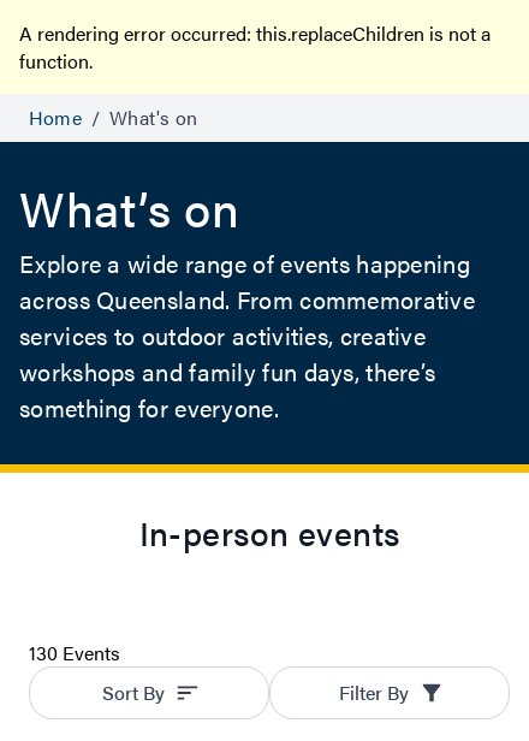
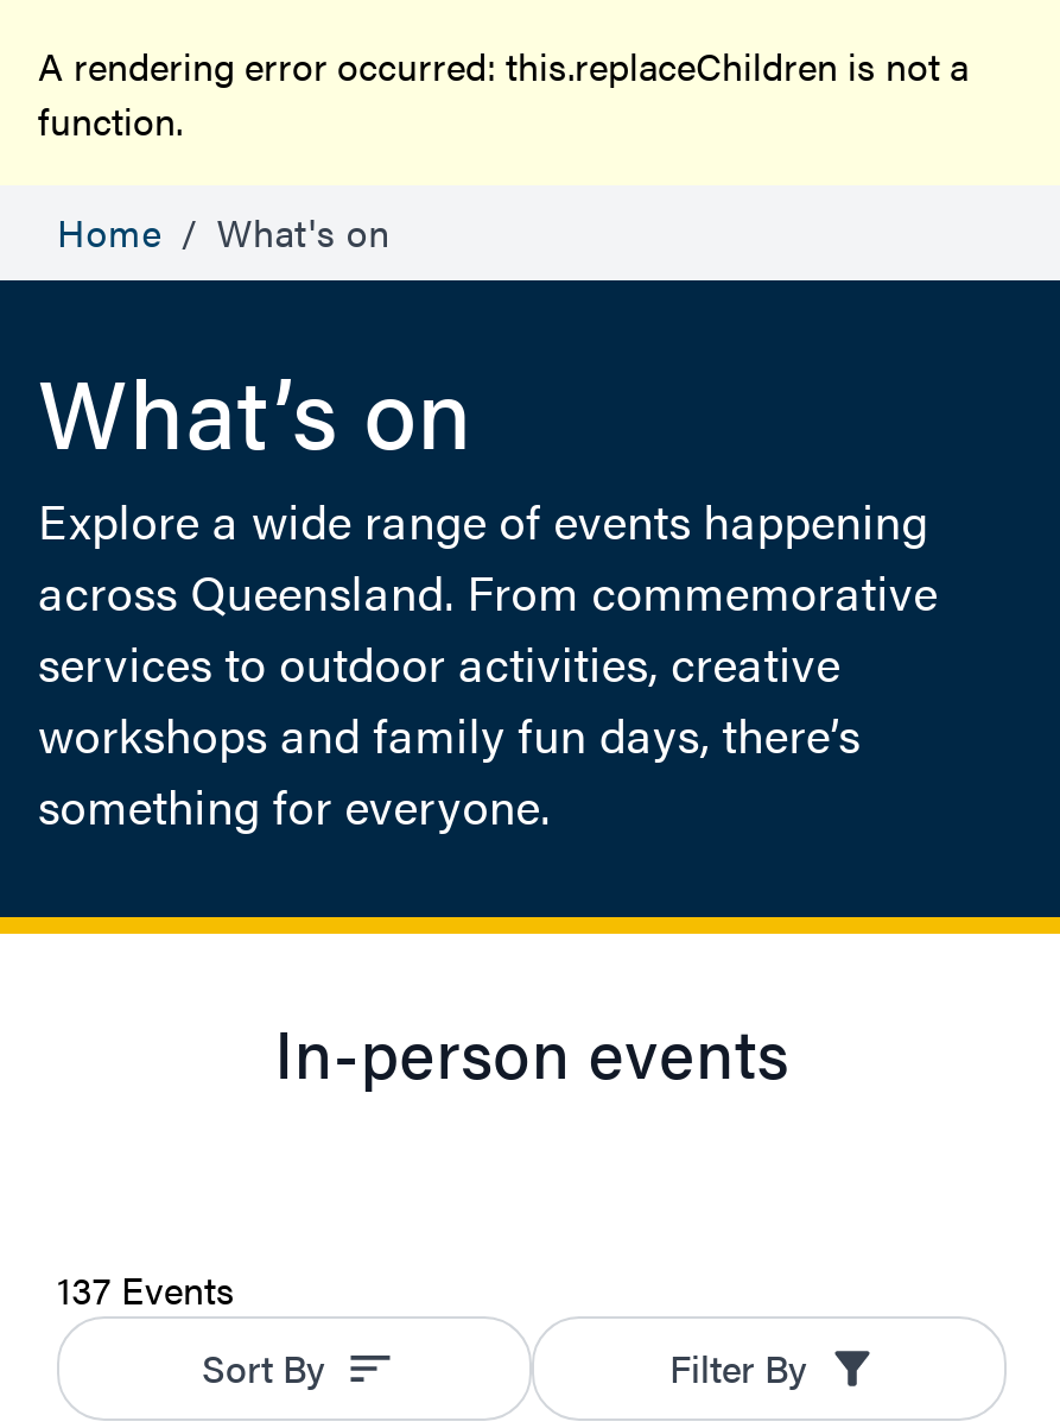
[29,639,120,666] 130 Events -> [57,1262,235,1316] 137 Events

